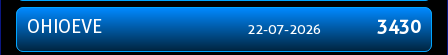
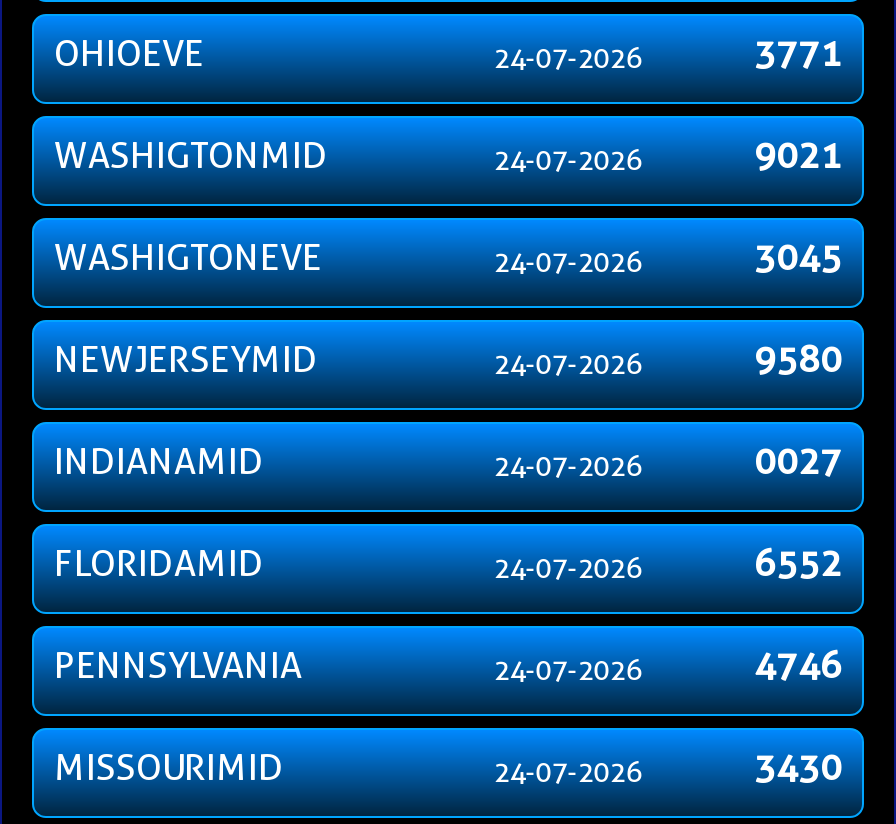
[247,21,321,37] 22-07-2026 -> [54,33,842,789] 24-07-2026 | 3771 | WASHIGTONMID | 24-07-2026 | 9021 | WASHIGTONEVE | 24-07-2026 | 3045 | NEWJERSEYMID | 24-07-2026 | 9580 | INDIANAMID | 24-07-2026 | 0027 | FLORIDAMID | 24-07-2026 | 6552 | PENNSYLVANIA | 24-07-2026 | 4746 | MISSOURIMID | 24-07-2026

